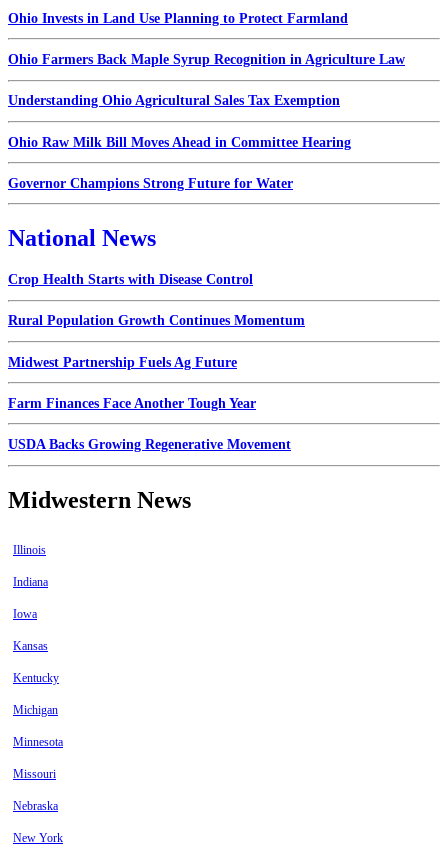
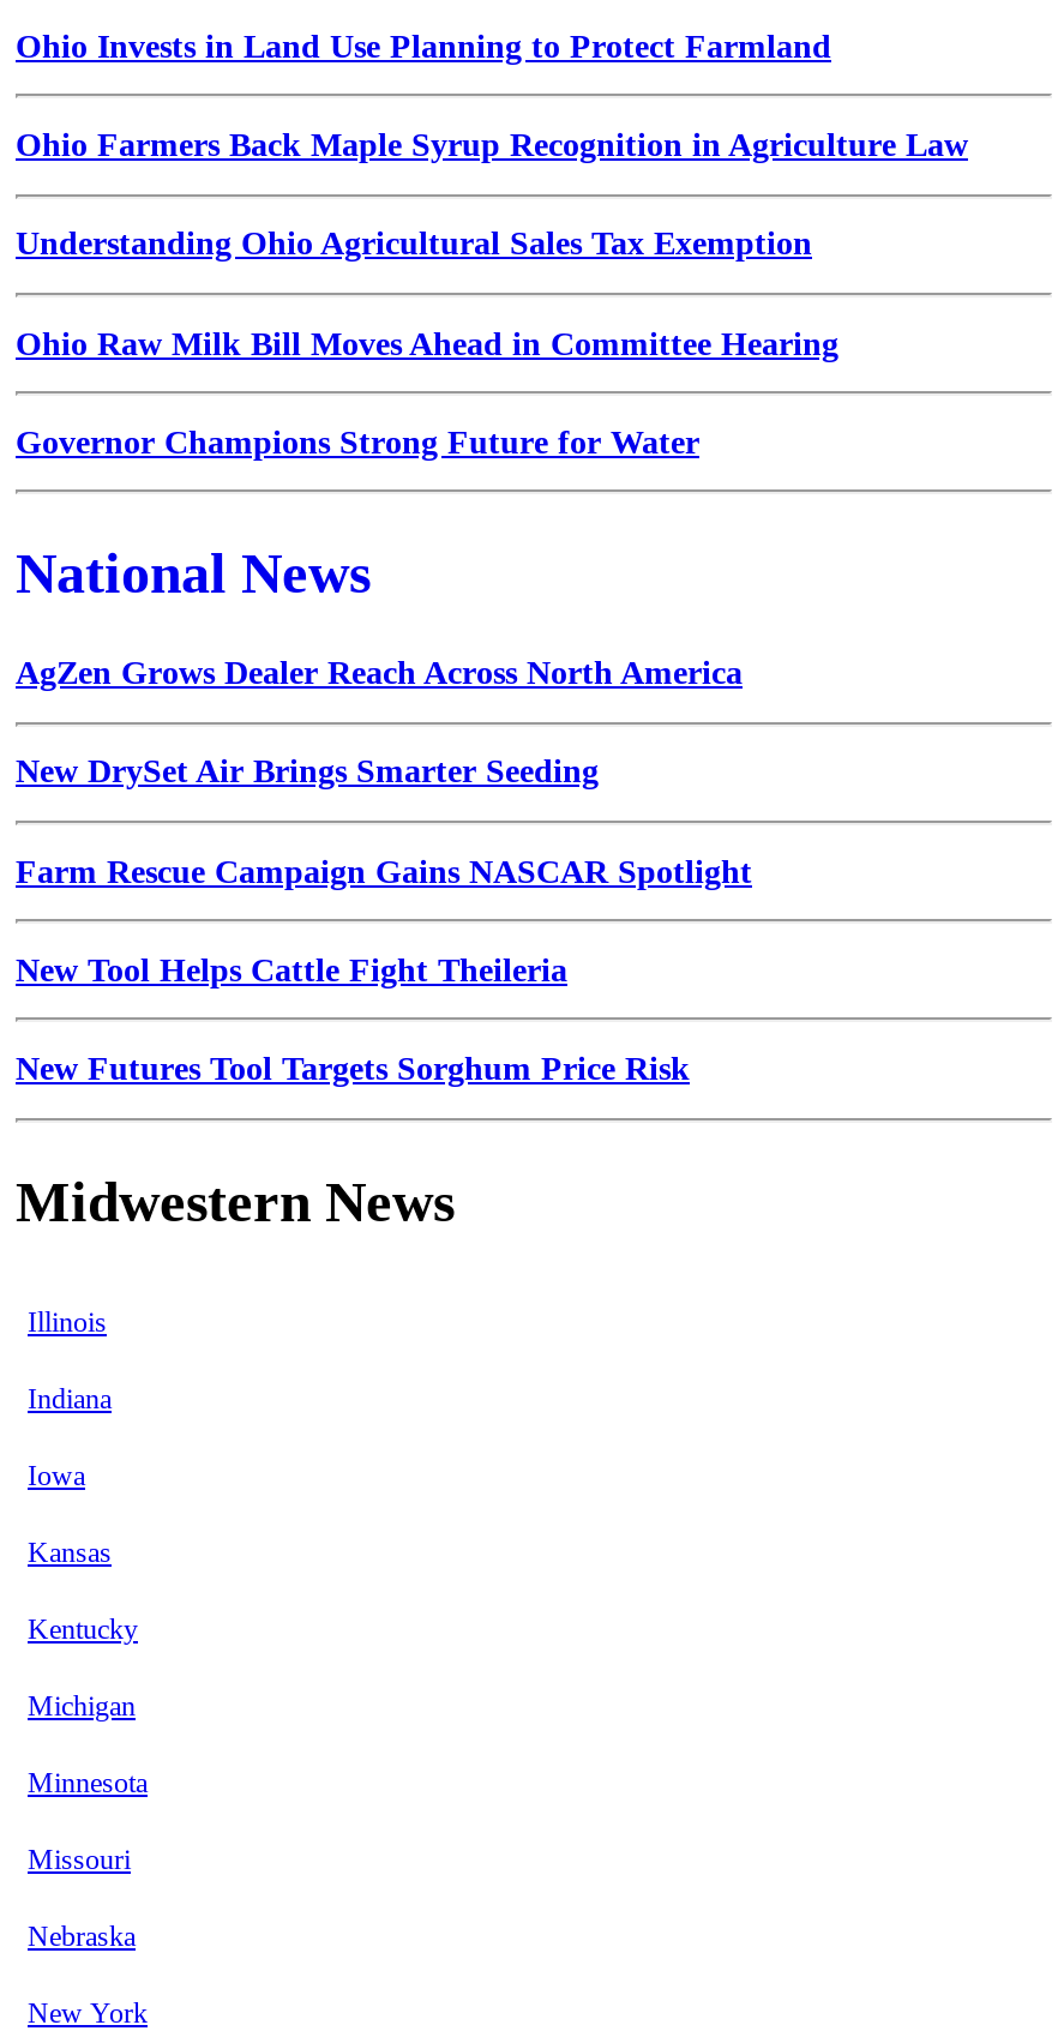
[8,272,253,287] Crop Health Starts with Disease Control -> [16,655,743,691] AgZen Grows Dealer Reach Across North America
[8,313,305,328] Rural Population Growth Continues Momentum -> [16,754,599,790] New DrySet Air Brings Smarter Seeding
[8,355,237,370] Midwest Partnership Fuels Ag Future -> [16,853,752,889] Farm Rescue Campaign Gains NASCAR Spotlight
[8,396,256,411] Farm Finances Face Another Tough Year -> [16,952,567,988] New Tool Helps Cattle Fight Theileria
[8,437,291,452] USDA Backs Growing Regenerative Movement -> [16,1051,690,1087] New Futures Tool Targets Sorghum Price Risk

